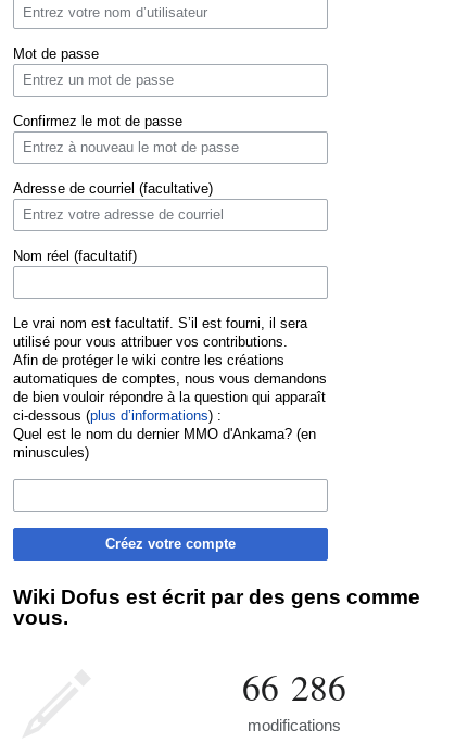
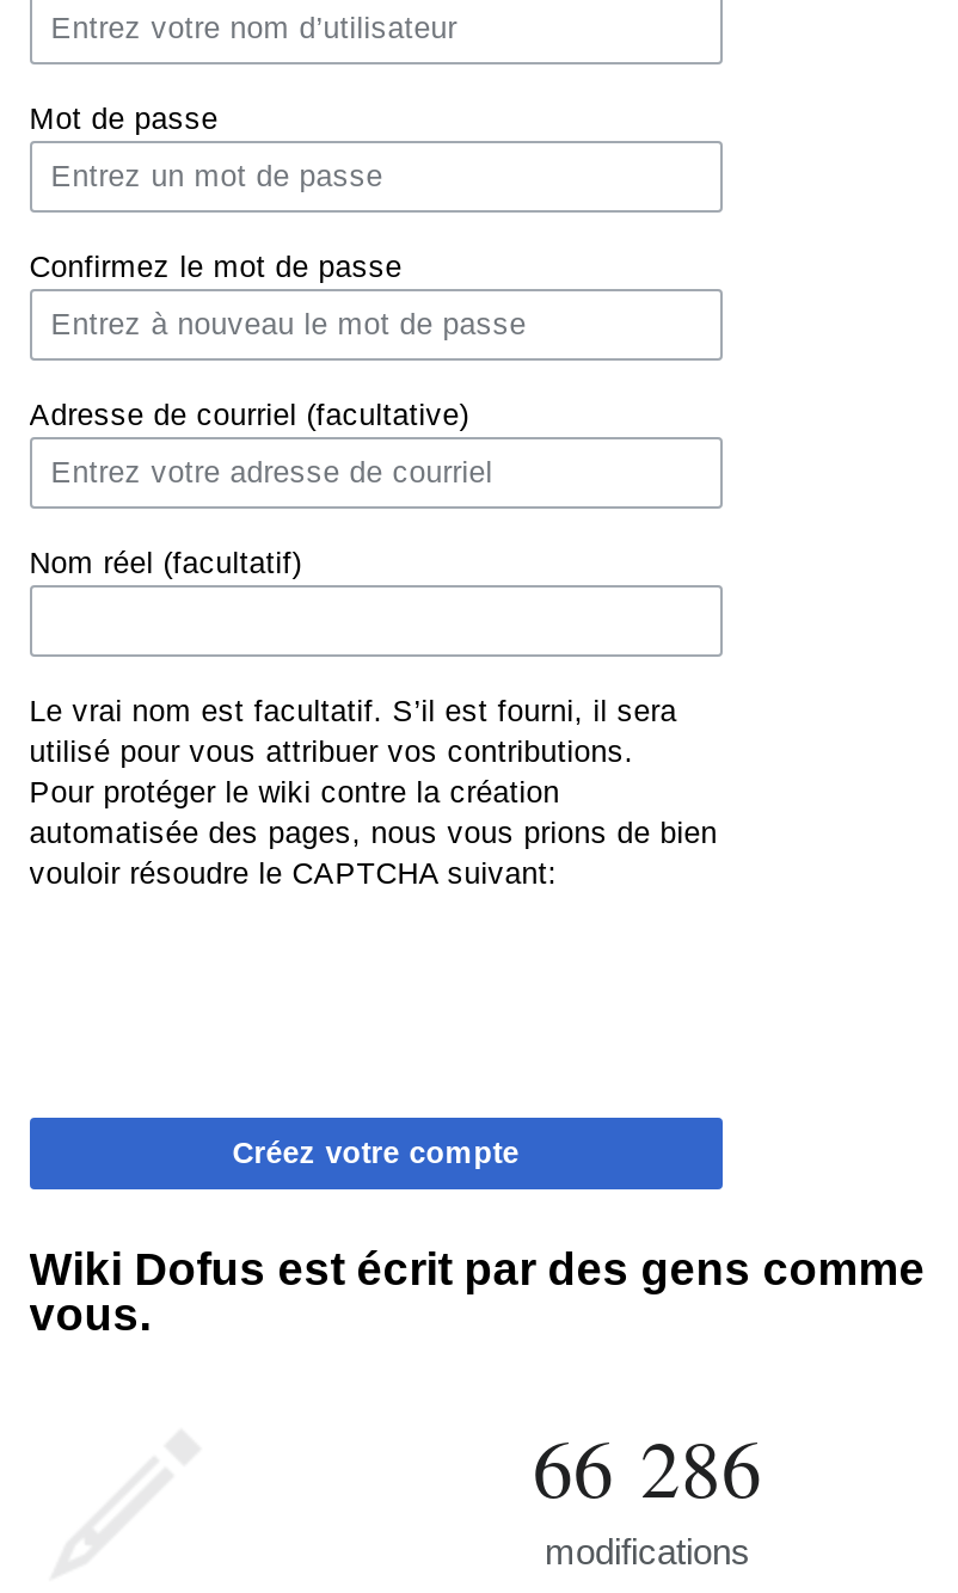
[13,353,327,460] Afin de protéger le wiki contre les créations | automatiques de comptes, nous vous demandons | de bien vouloir répondre à la question qui apparaît | ci-dessous (plus d’informations) : | Quel est le nom du dernier MMO d'Ankama? (en | minuscules) -> [29,776,717,890] Pour protéger le wiki contre la création | automatisée des pages, nous vous prions de bien | vouloir résoudre le CAPTCHA suivant:

